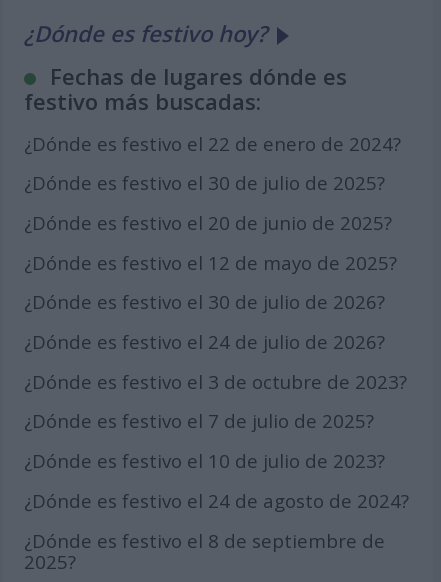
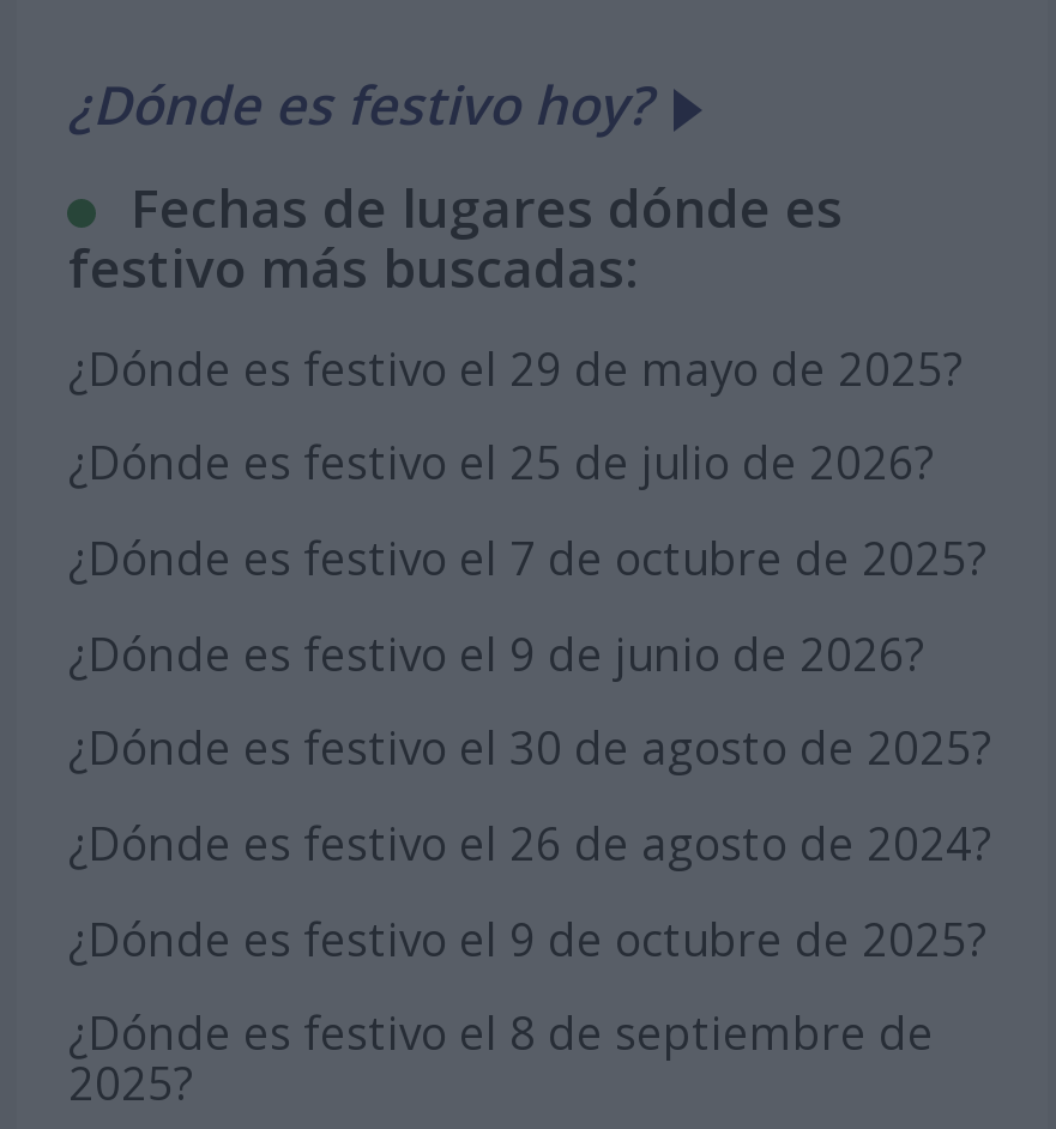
[24,131,409,513] ¿Dónde es festivo el 22 de enero de 2024? | ¿Dónde es festivo el 30 de julio de 2025? | ¿Dónde es festivo el 20 de junio de 2025? | ¿Dónde es festivo el 12 de mayo de 2025? | ¿Dónde es festivo el 30 de julio de 2026? | ¿Dónde es festivo el 24 de julio de 2026? | ¿Dónde es festivo el 3 de octubre de 2023? | ¿Dónde es festivo el 7 de julio de 2025? | ¿Dónde es festivo el 10 de julio de 2023? | ¿Dónde es festivo el 24 de agosto de 2024? -> [68,337,991,968] ¿Dónde es festivo el 29 de mayo de 2025? | ¿Dónde es festivo el 25 de julio de 2026? | ¿Dónde es festivo el 7 de octubre de 2025? | ¿Dónde es festivo el 9 de junio de 2026? | ¿Dónde es festivo el 30 de agosto de 2025? | ¿Dónde es festivo el 26 de agosto de 2024? | ¿Dónde es festivo el 9 de octubre de 2025?

